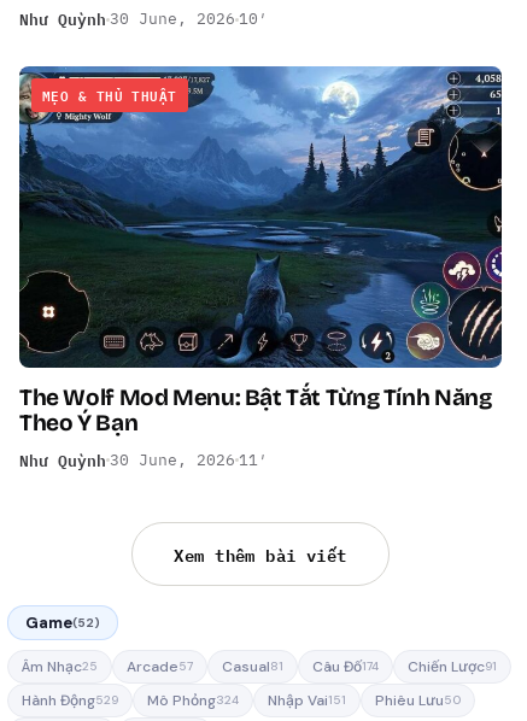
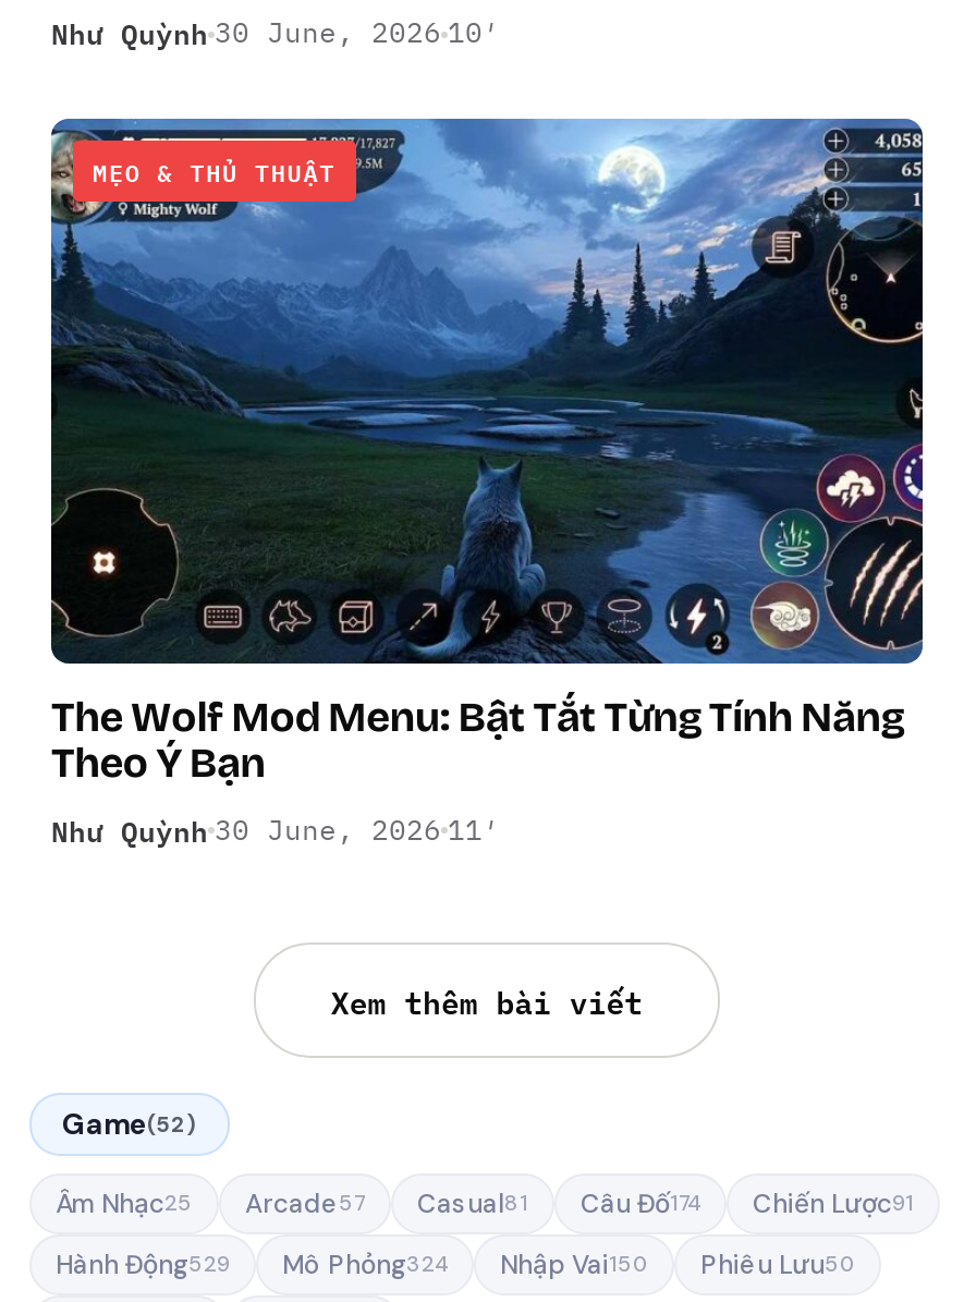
[22,690,461,710] Hành Động529 Mô Phỏng324 Nhập Vai151 Phiêu Lưu50 -> [56,1247,855,1282] Hành Động529 Mô Phỏng324 Nhập Vai150 Phiêu Lưu50

